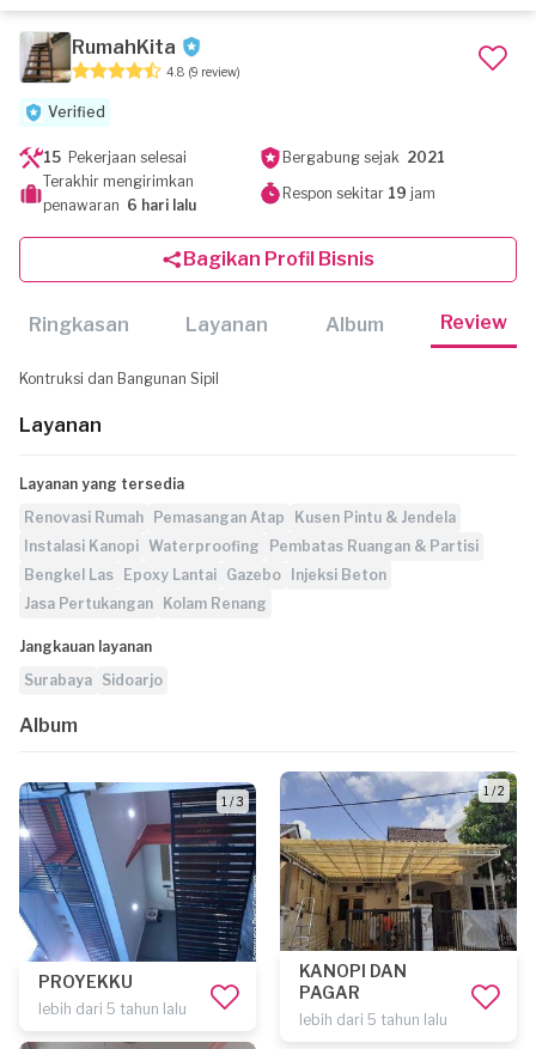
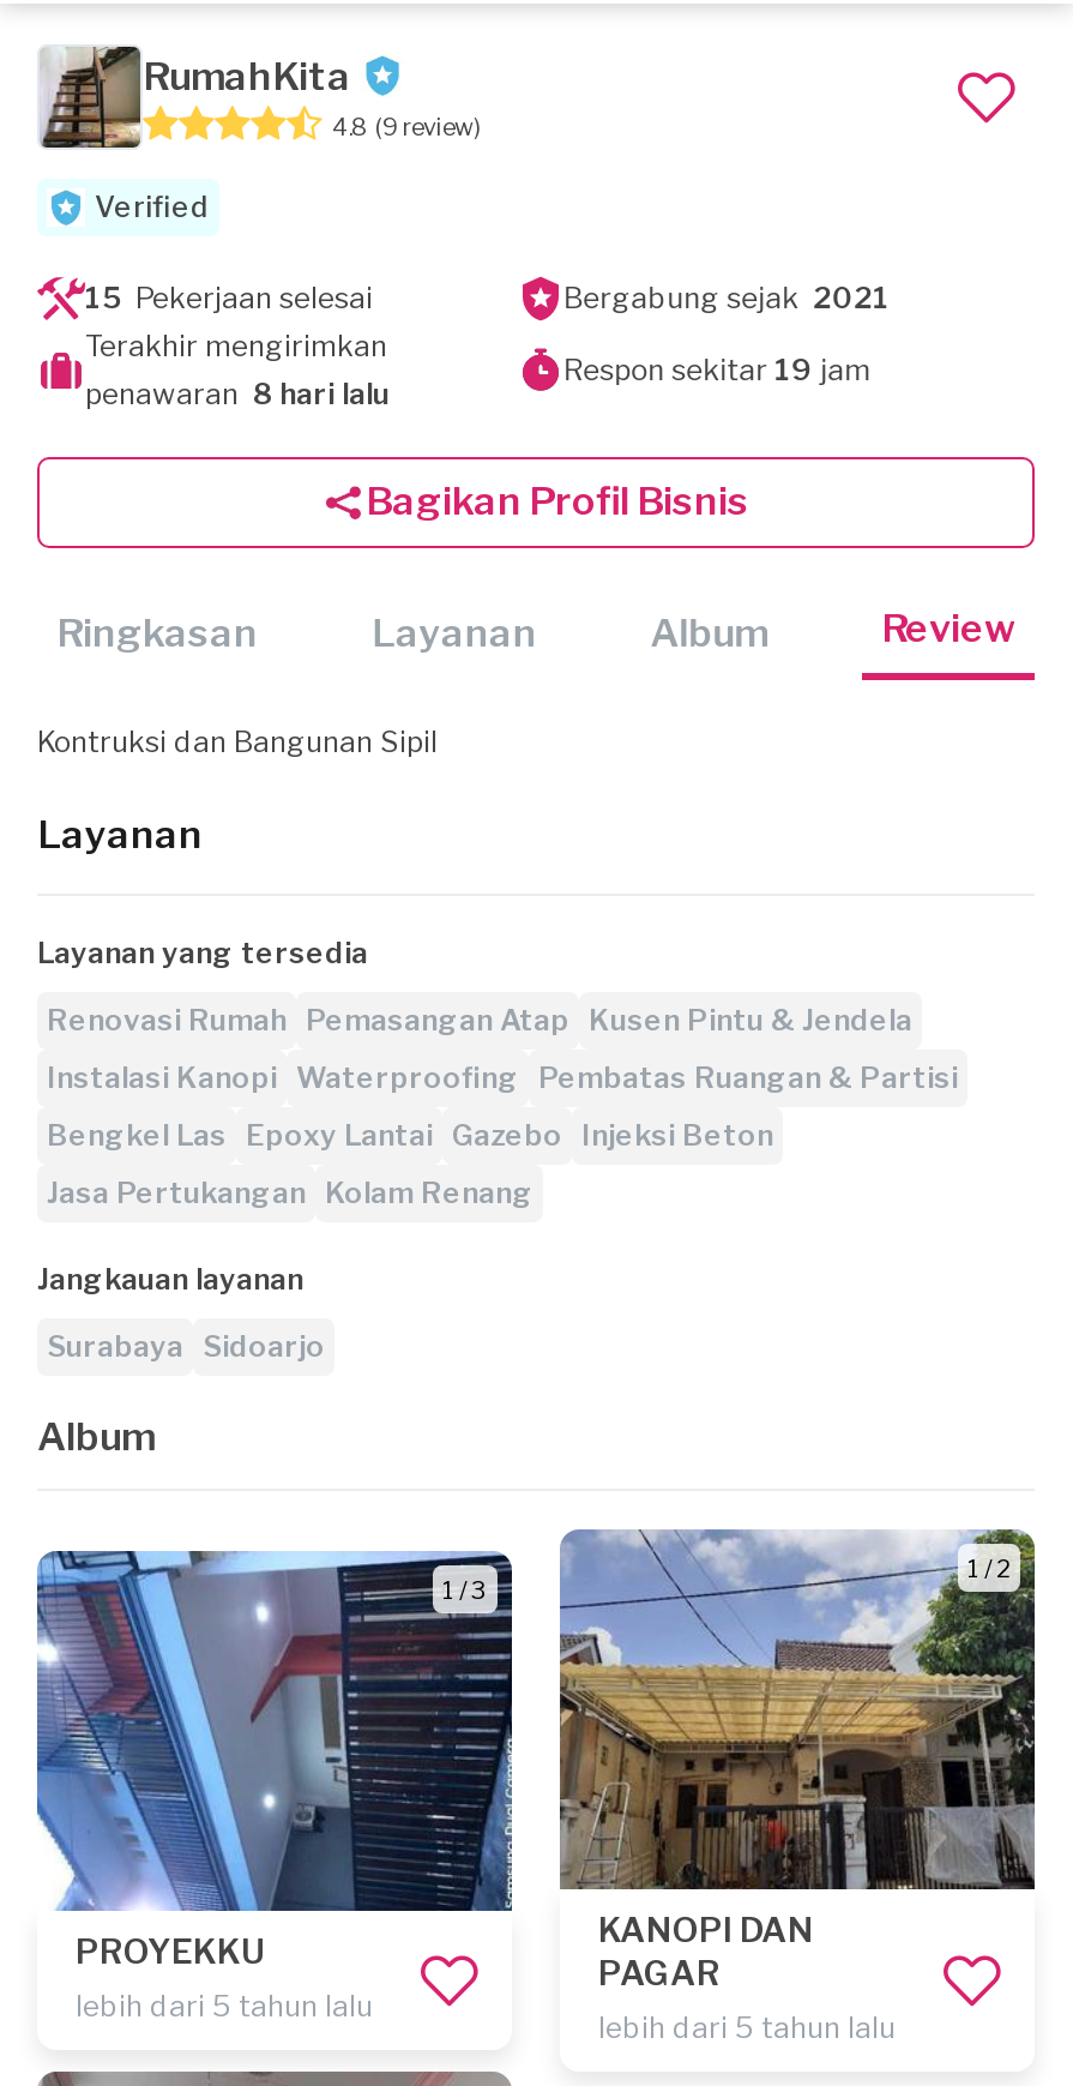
[43,196,196,214] penawaran 6 hari lalu -> [85,375,390,411] penawaran 8 hari lalu

